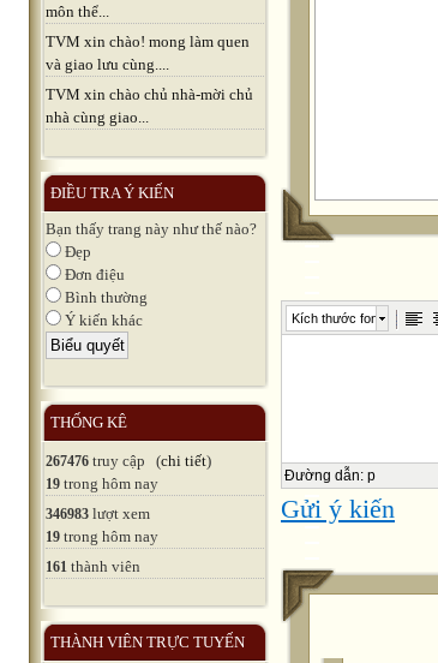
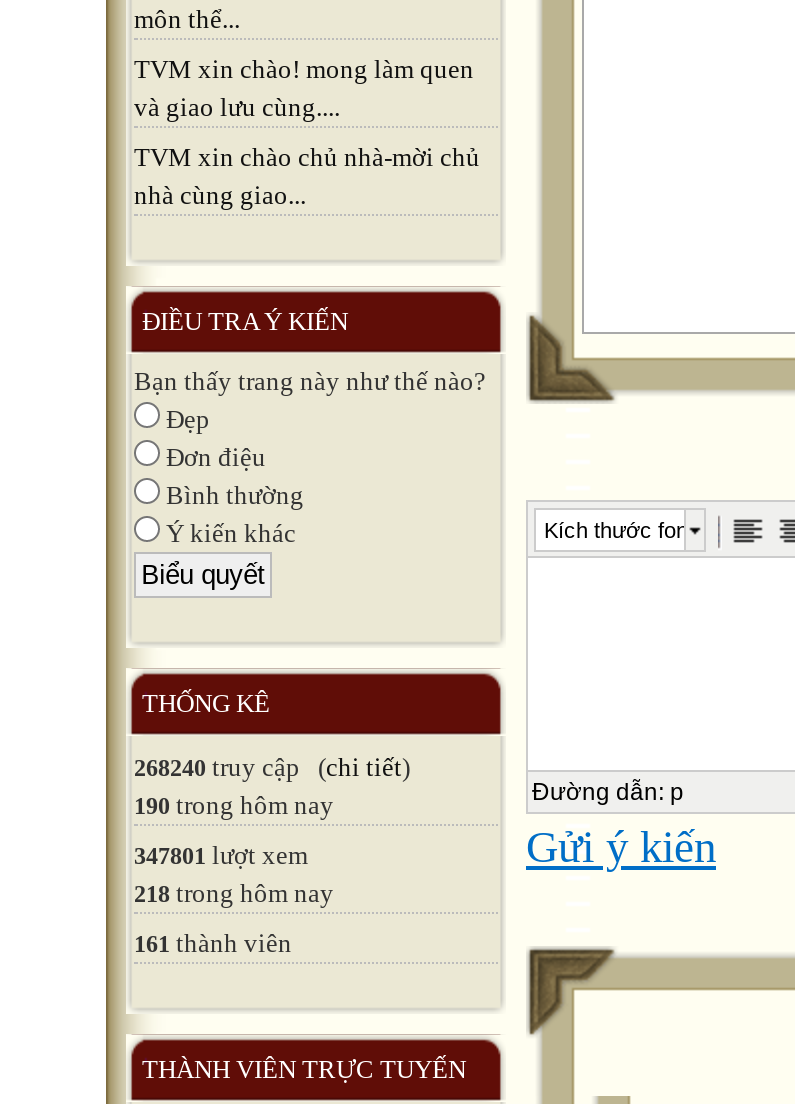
[46,451,211,469] 267476 truy cập (chi tiết) -> [134,751,410,781] 268240 truy cập (chi tiết)
[46,474,158,492] 19 trong hôm nay -> [134,789,334,819] 190 trong hôm nay
[46,504,150,522] 346983 lượt xem -> [134,839,308,869] 347801 lượt xem
[46,527,158,545] 19 trong hôm nay -> [134,877,334,907] 218 trong hôm nay

